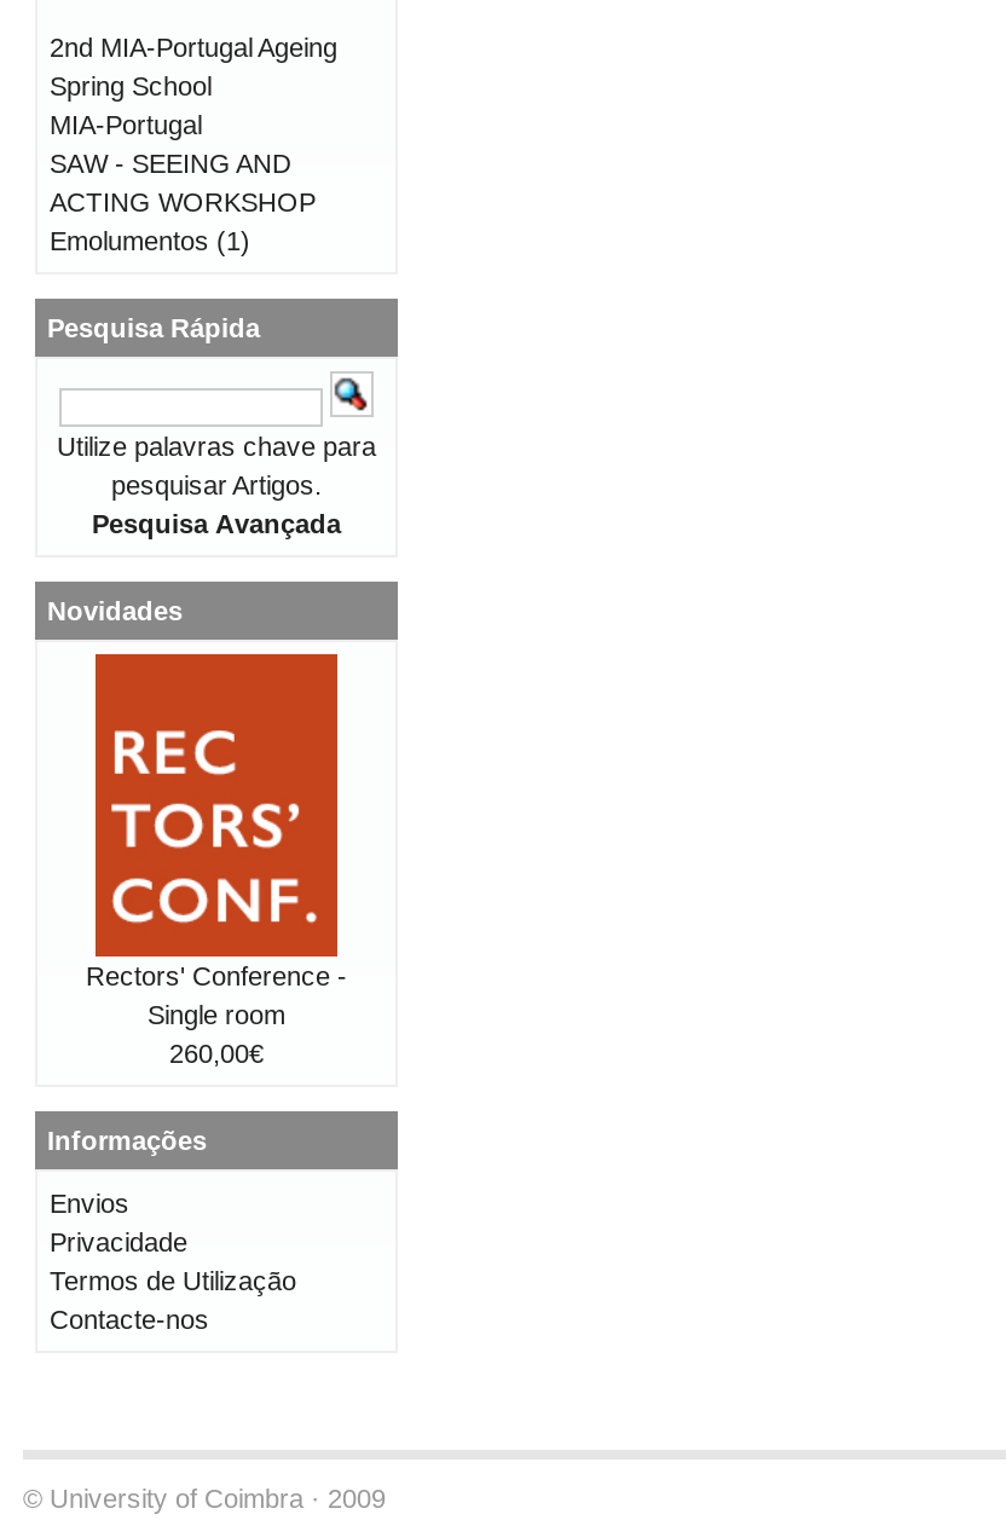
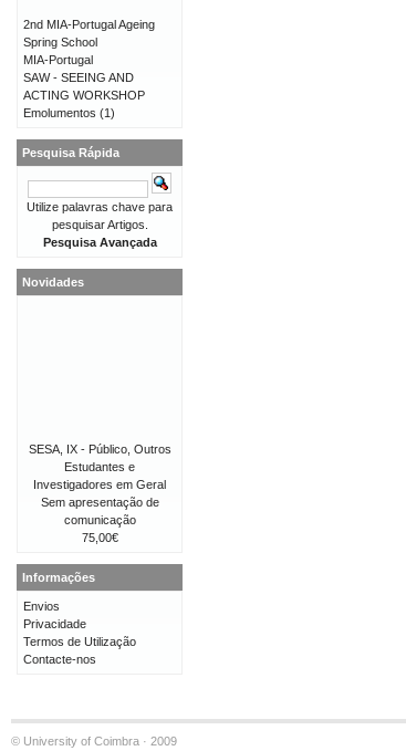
[93,652,340,828] [image] -> none
[86,961,347,1068] Rectors' Conference - | Single room | 260,00€ -> [28,442,171,544] SESA, IX - Público, Outros | Estudantes e | Investigadores em Geral | Sem apresentação de | comunicação | 75,00€

